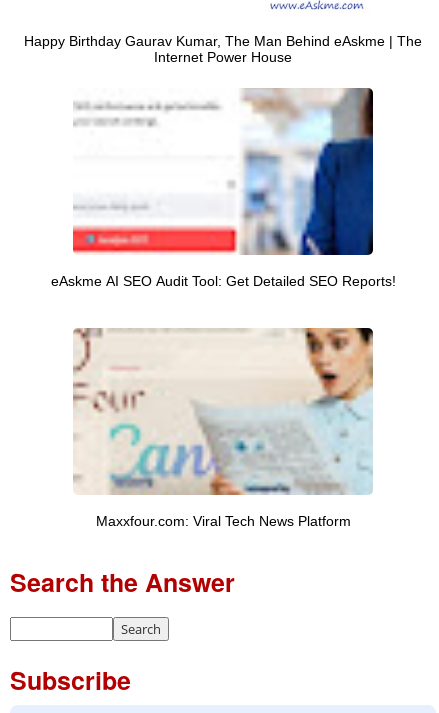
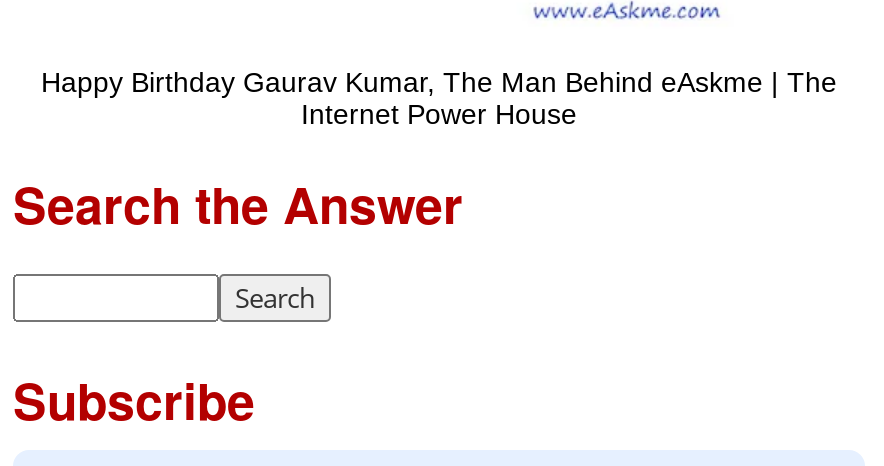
[50,87,395,289] [image] | eAskme AI SEO Audit Tool: Get Detailed SEO Reports! -> none
[72,327,374,529] [image] | Maxxfour.com: Viral Tech News Platform -> none

